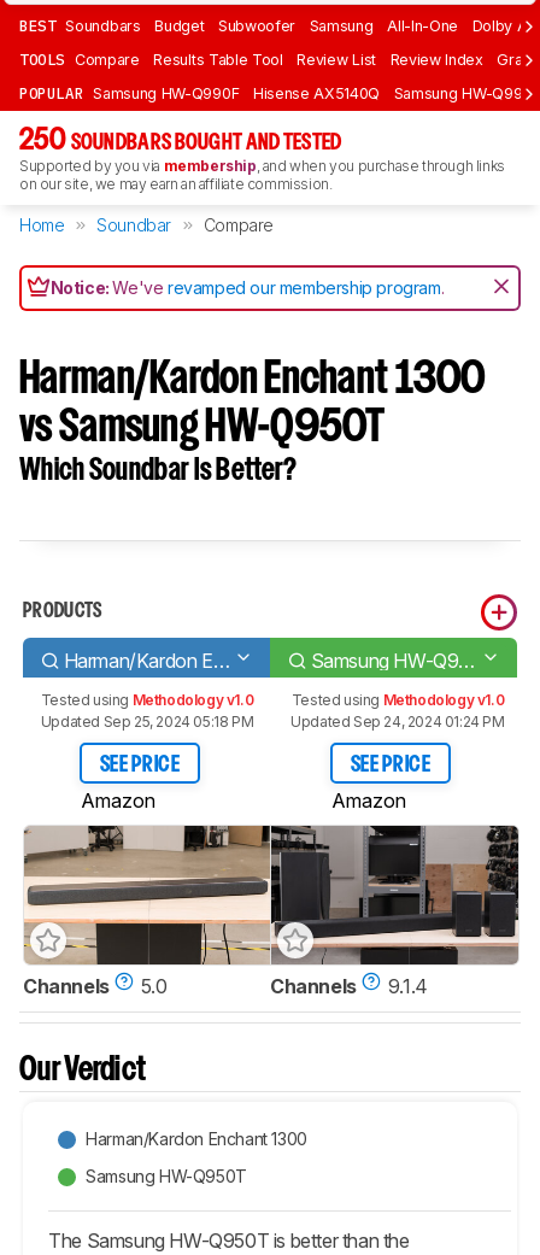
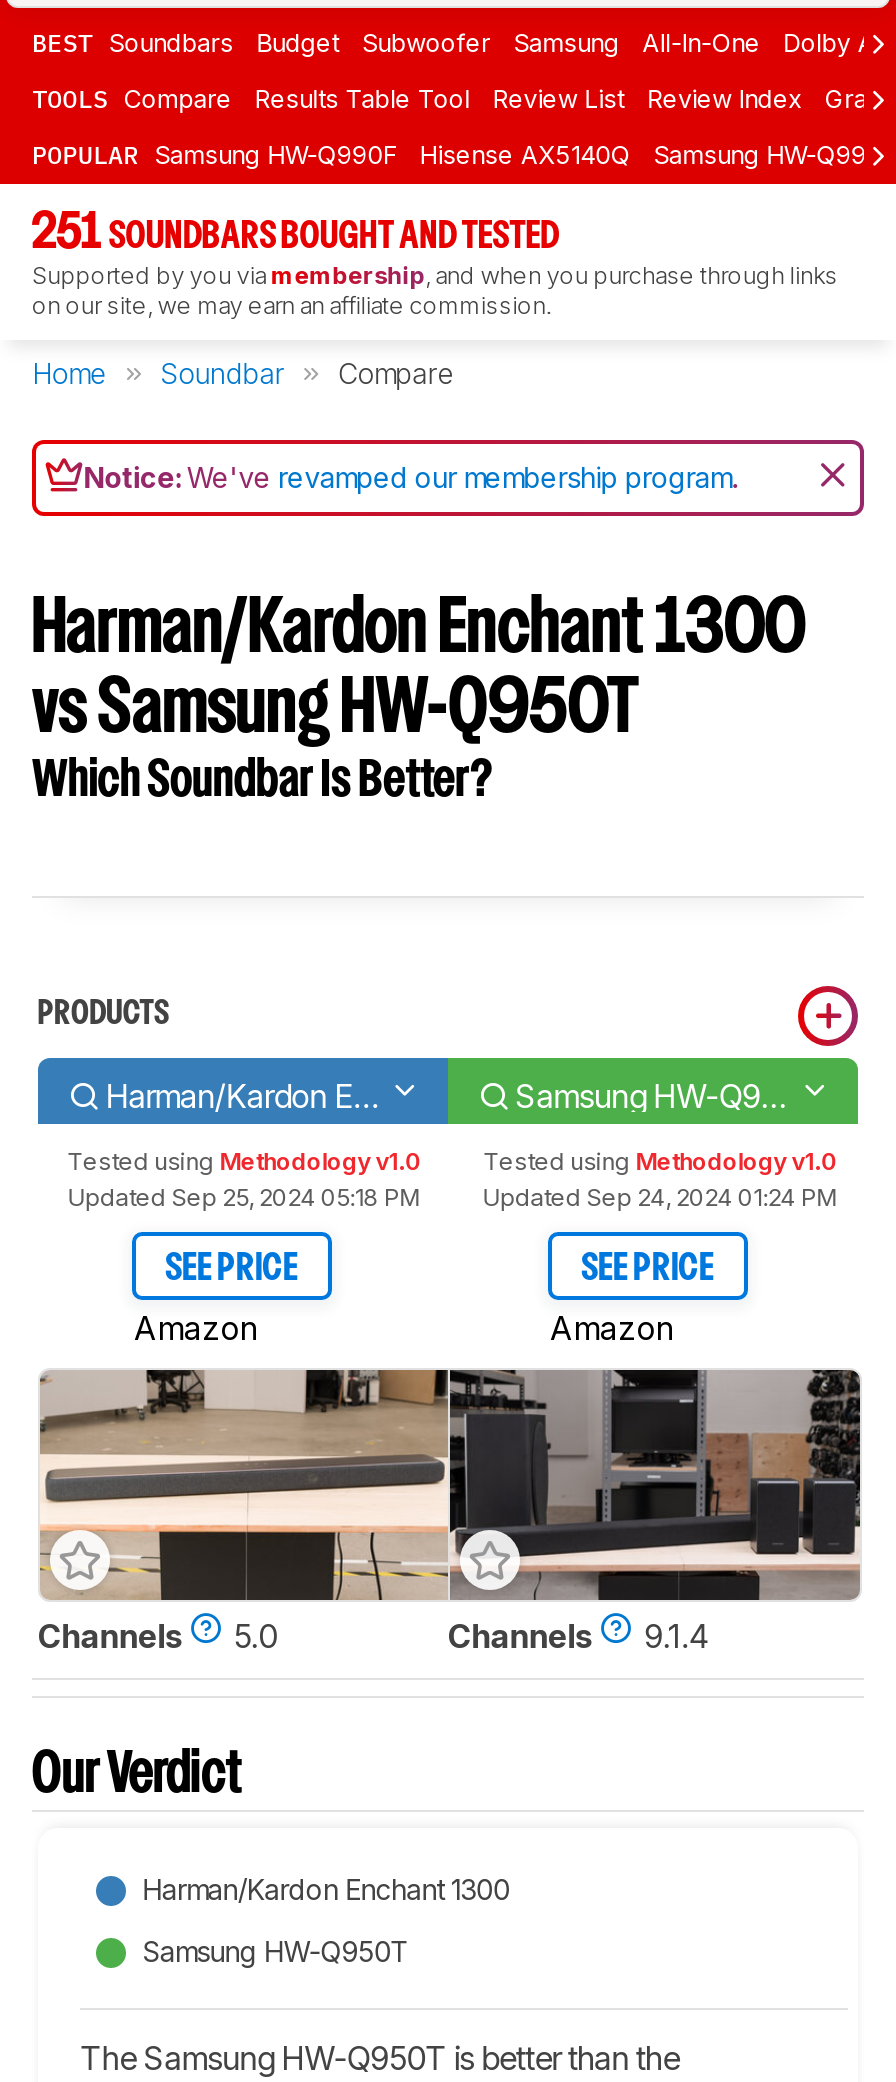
[19,128,342,154] 250 SOUNDBARS BOUGHT AND TESTED -> [32,212,559,256] 251 SOUNDBARS BOUGHT AND TESTED

